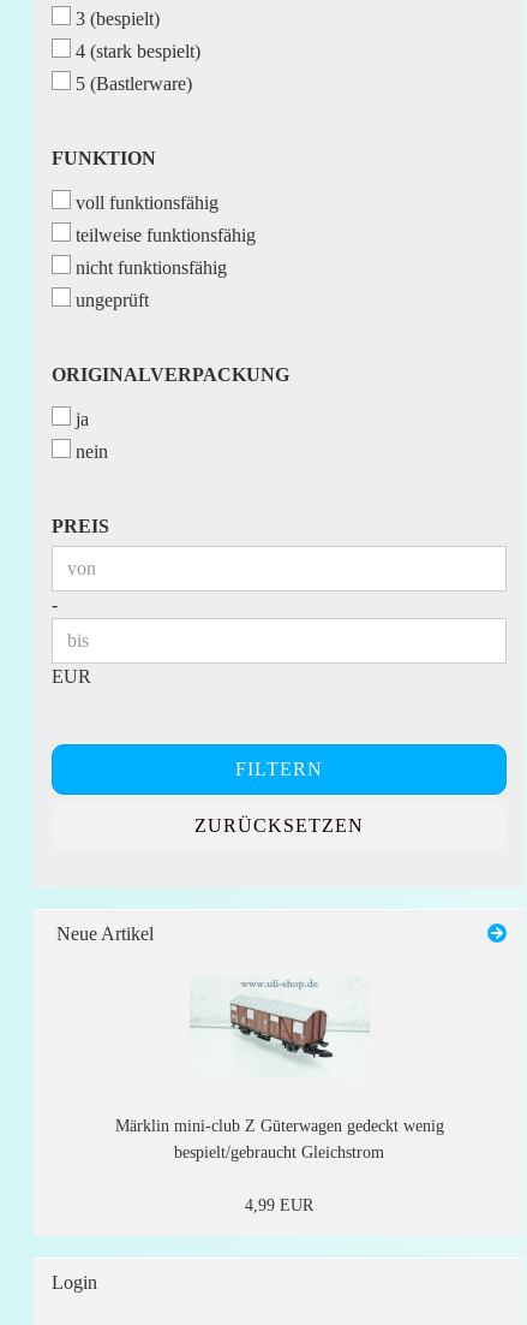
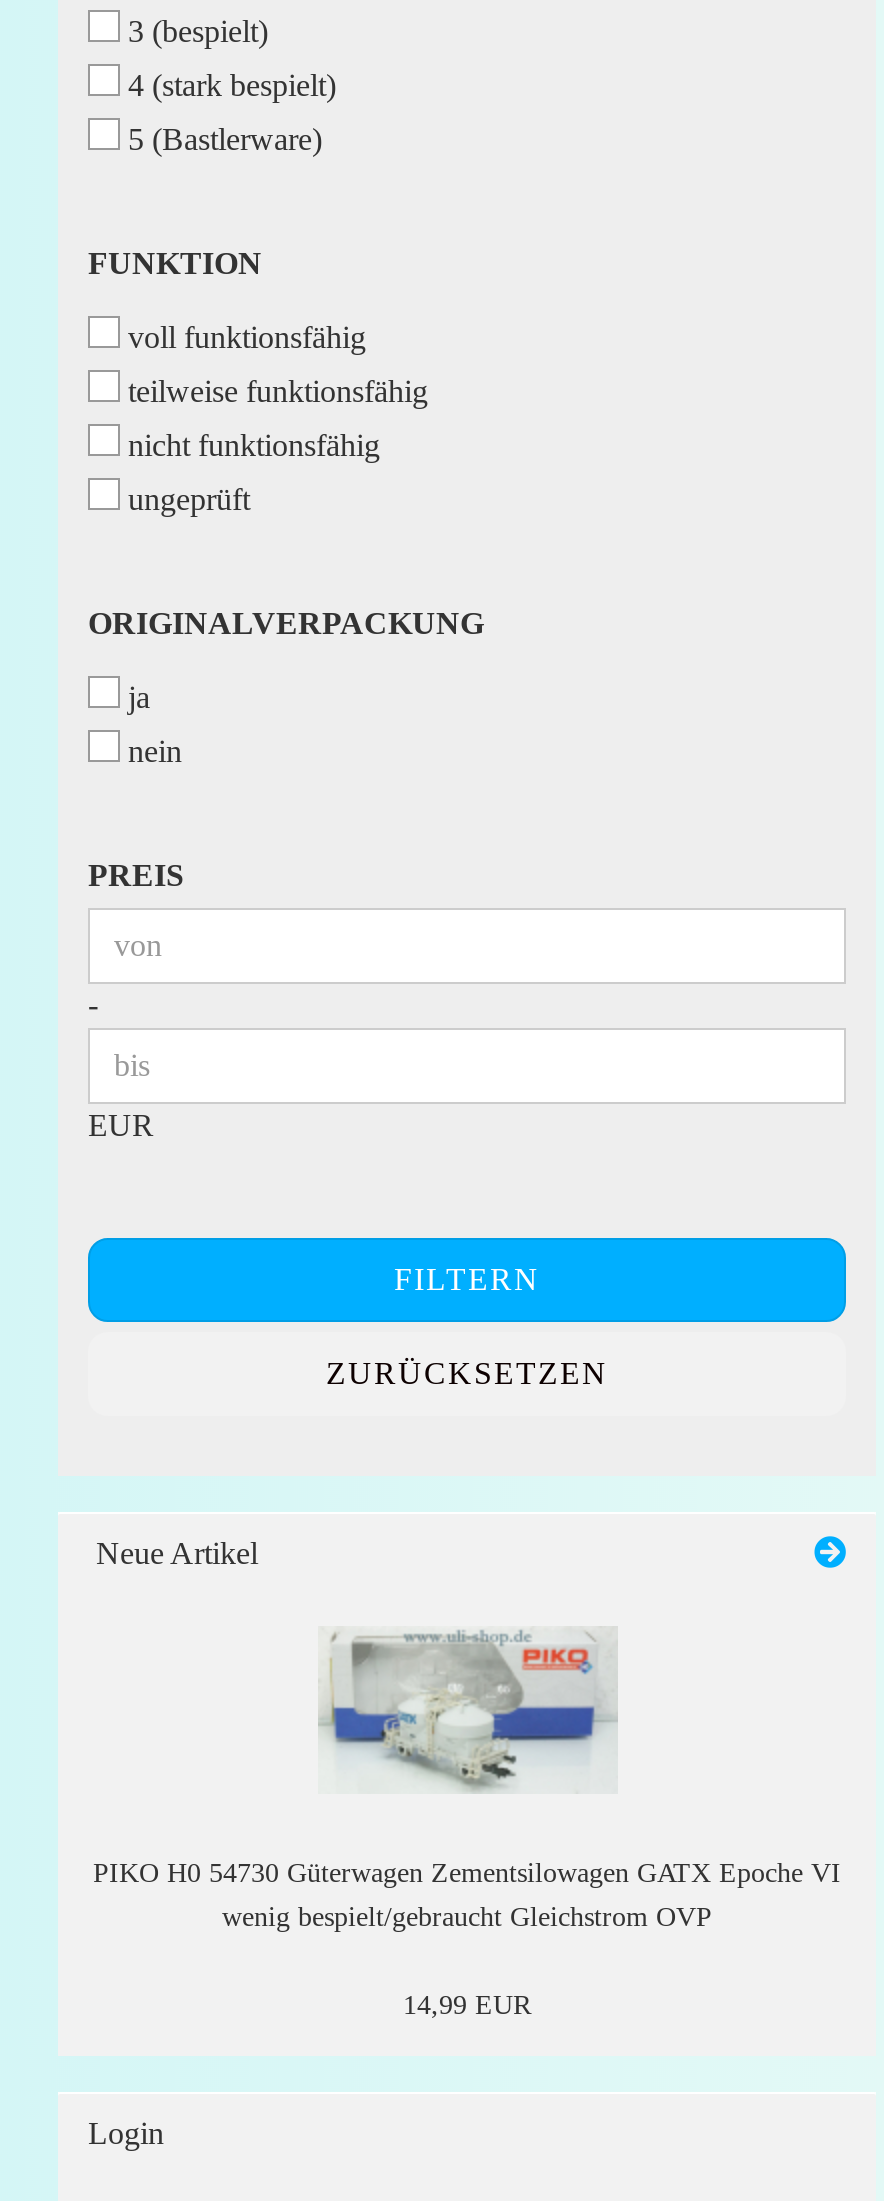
[115,985,444,1135] [image] | Märklin mini-club Z Güterwagen gedeckt wenig -> [93,1632,841,1888] [image] | PIKO H0 54730 Güterwagen Zementsilowagen GATX Epoche VI
[174,1143,384,1161] bespielt/gebraucht Gleichstrom -> [222,1902,712,1932] wenig bespielt/gebraucht Gleichstrom OVP
[245,1196,313,1214] 4,99 EUR -> [403,1990,531,2020] 14,99 EUR

